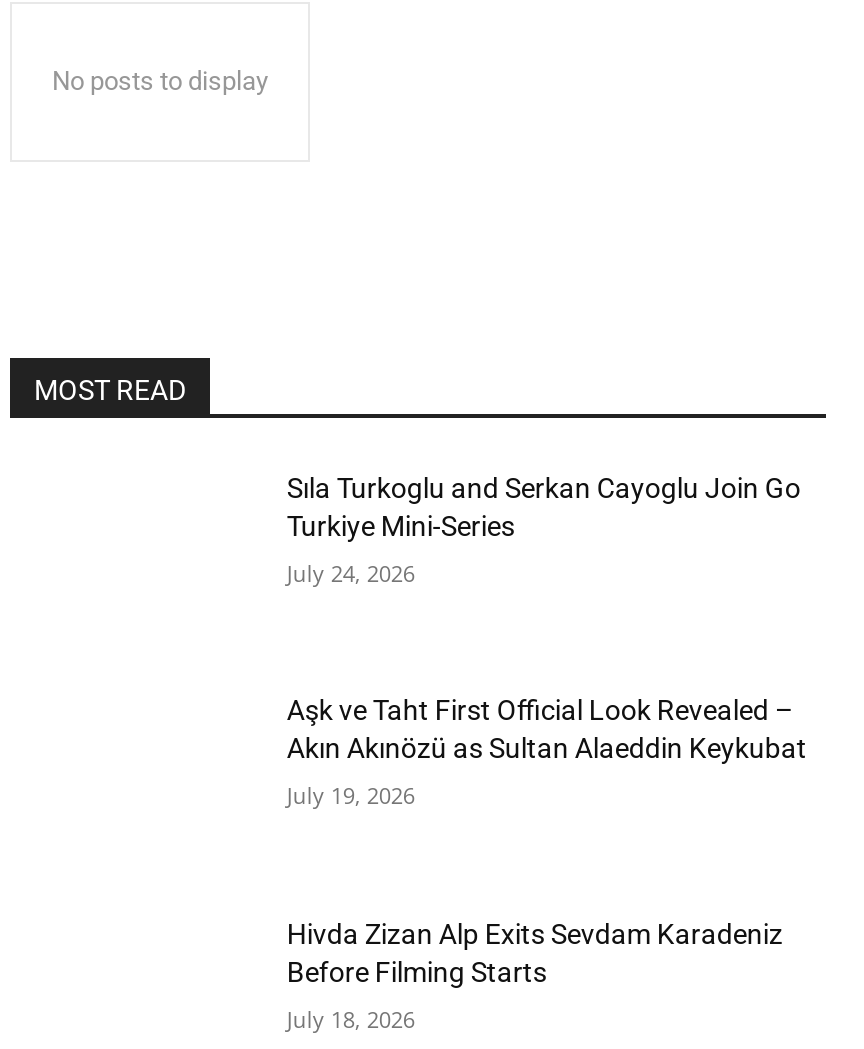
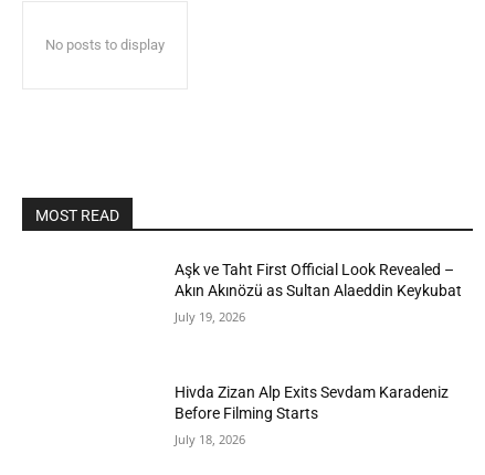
[287,471,801,587] Sıla Turkoglu and Serkan Cayoglu Join Go | Turkiye Mini-Series | July 24, 2026 -> none

